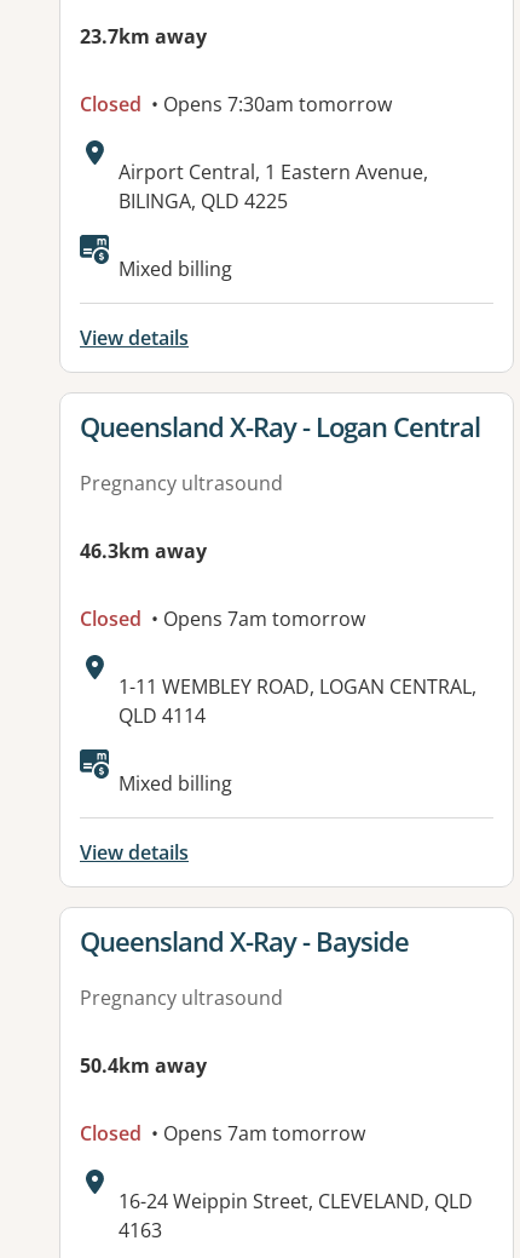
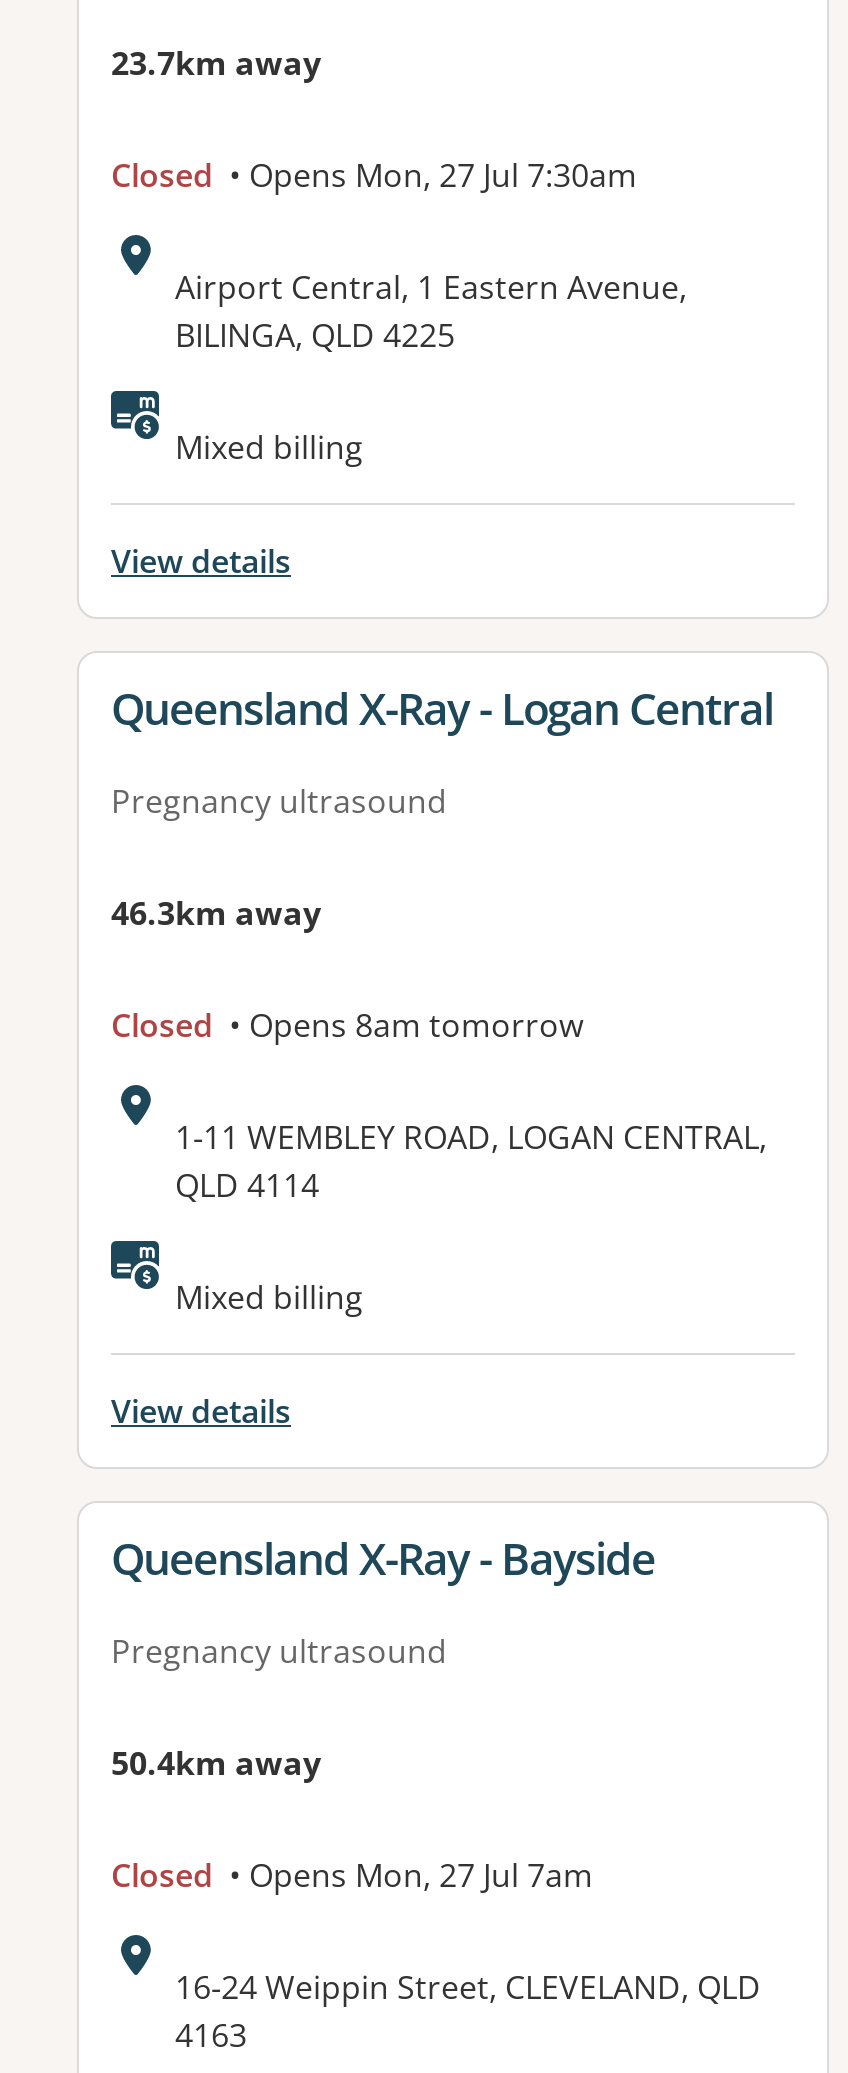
[80,91,392,118] Closed • Opens 7:30am tomorrow -> [111,154,637,198] Closed • Opens Mon, 27 Jul 7:30am
[80,606,365,633] Closed • Opens 7am tomorrow -> [111,1004,583,1048] Closed • Opens 8am tomorrow
[80,1120,365,1147] Closed • Opens 7am tomorrow -> [111,1854,593,1898] Closed • Opens Mon, 27 Jul 7am

